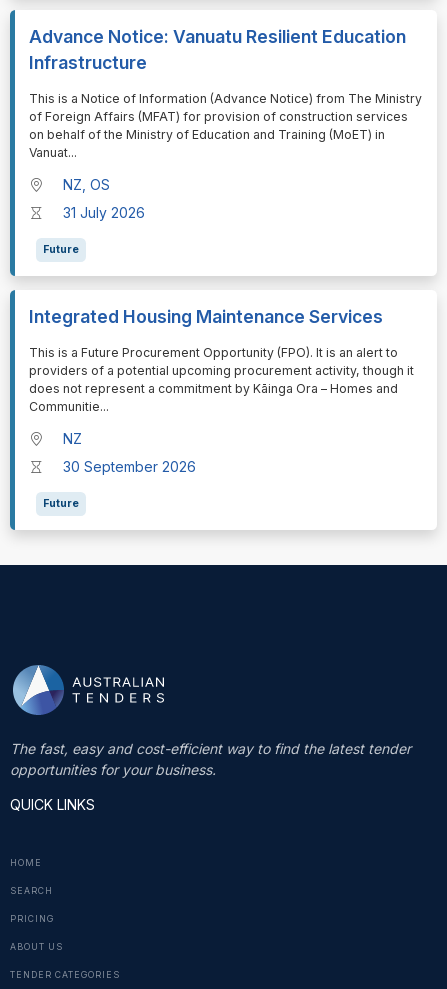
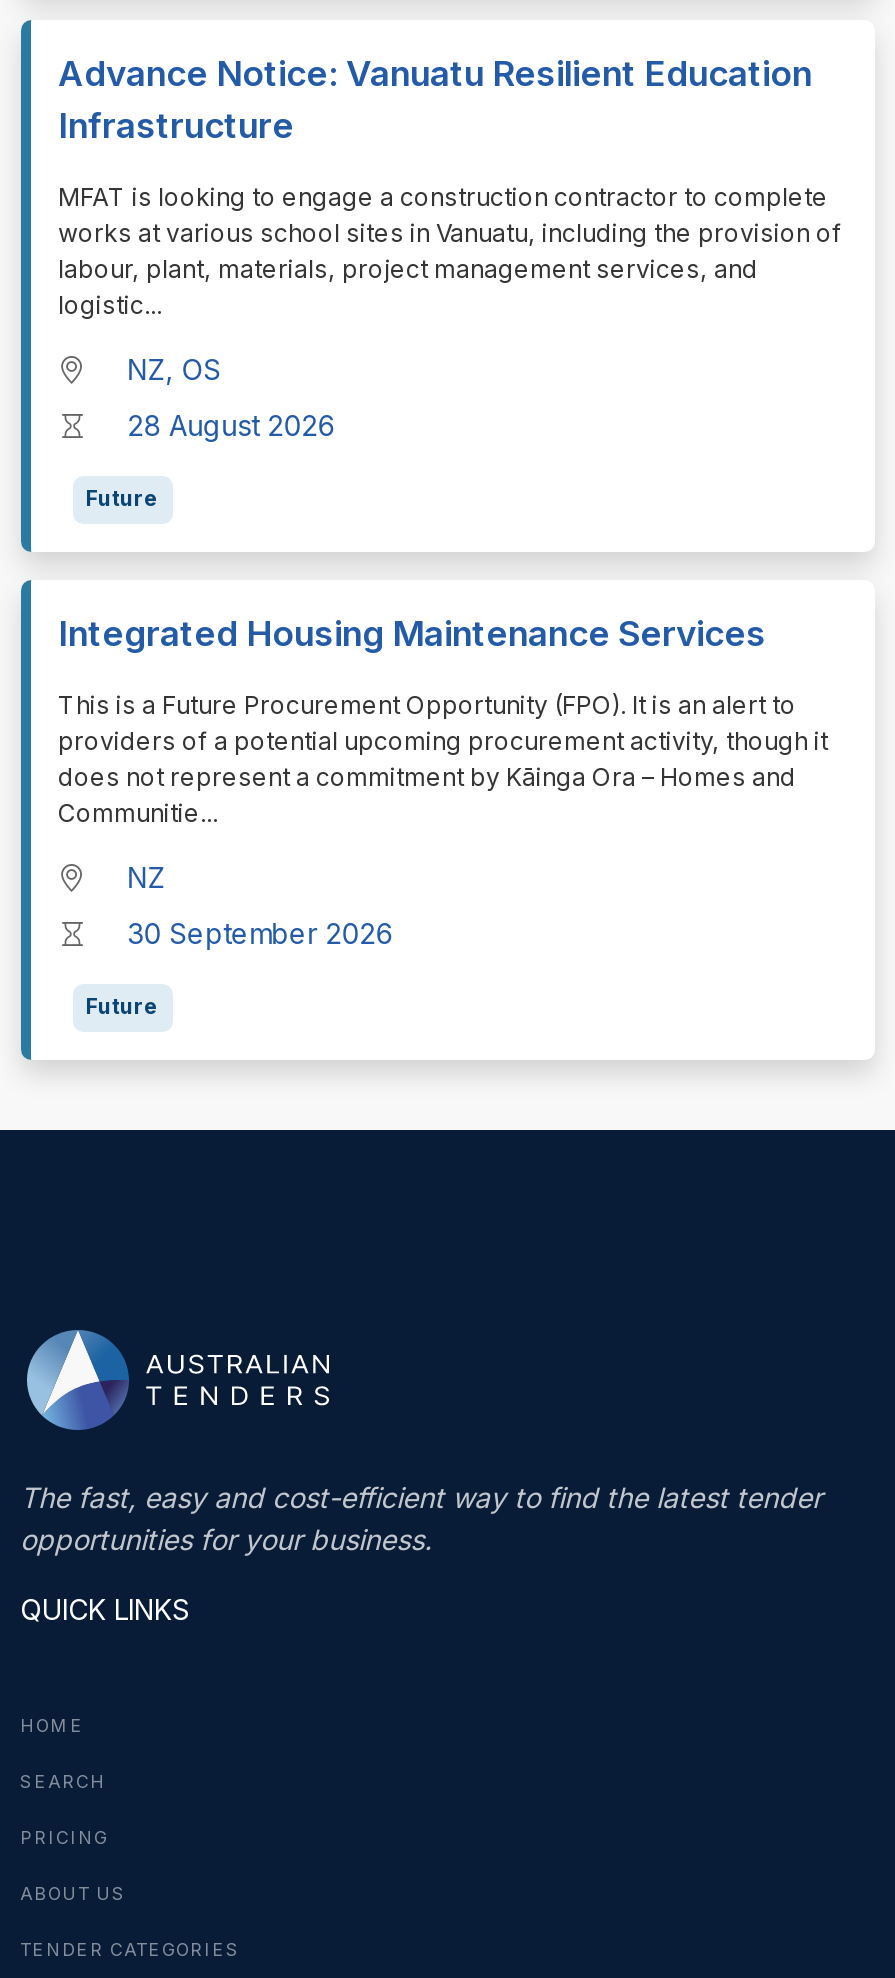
[28,91,421,160] This is a Notice of Information (Advance Notice) from The Ministry | of Foreign Affairs (MFAT) for provision of construction services | on behalf of the Ministry of Education and Training (MoET) in | Vanuat... -> [58,181,842,319] MFAT is looking to engage a construction contractor to complete | works at various school sites in Vanuatu, including the provision of | labour, plant, materials, project management services, and | logistic...
[63,204,145,221] 31 July 2026 -> [127,408,335,442] 28 August 2026

